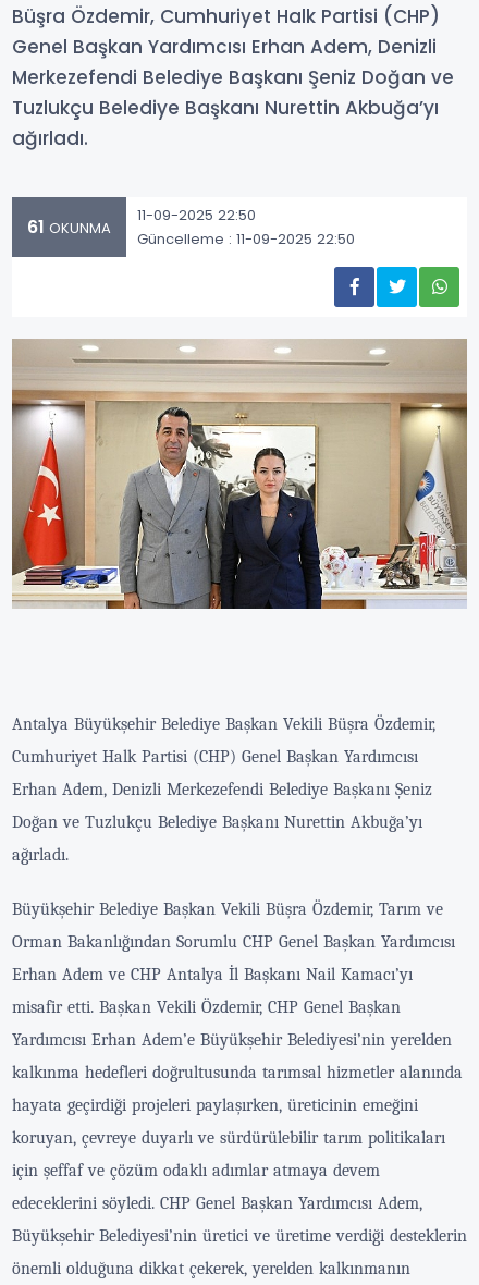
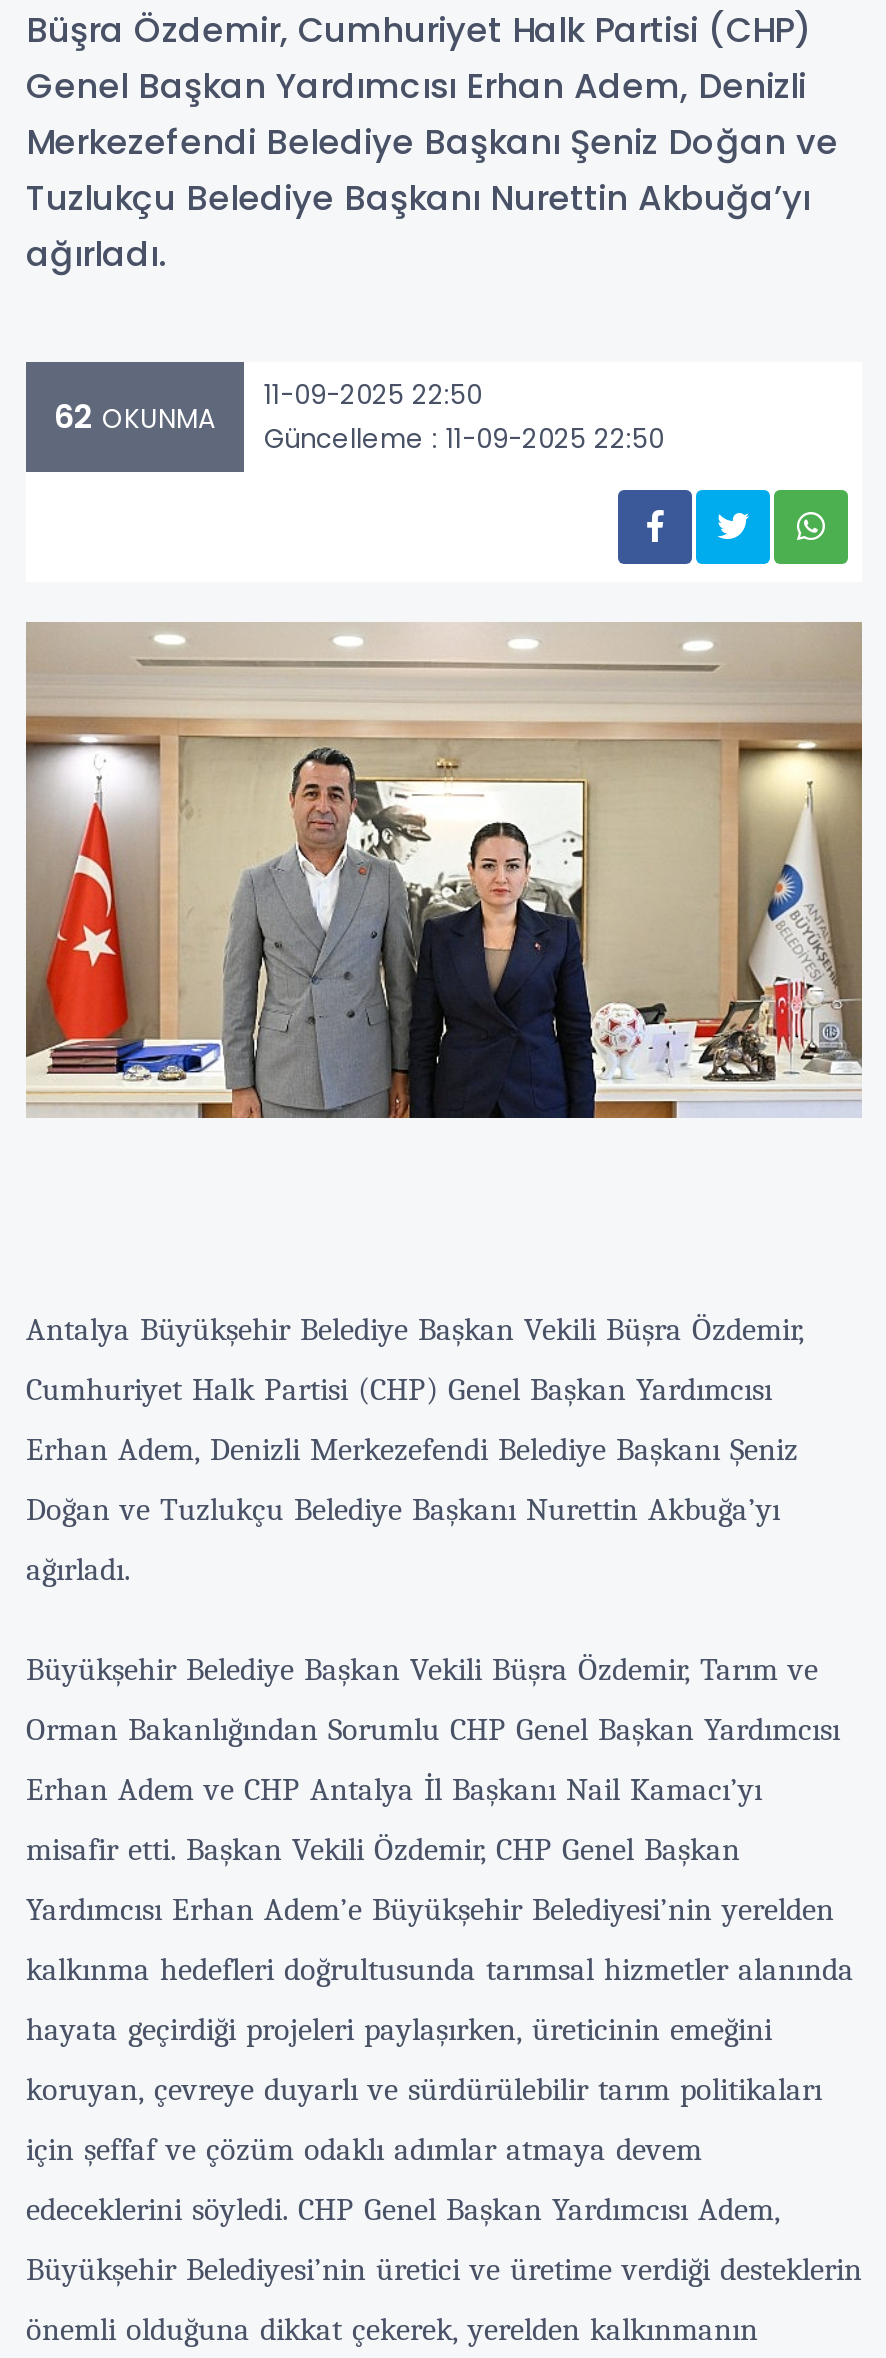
[27,204,355,249] 61 OKUNMA 11-09-2025 22:50 Güncelleme : 11-09-2025 22:50 -> [54,375,664,457] 62 OKUNMA 11-09-2025 22:50 Güncelleme : 11-09-2025 22:50

